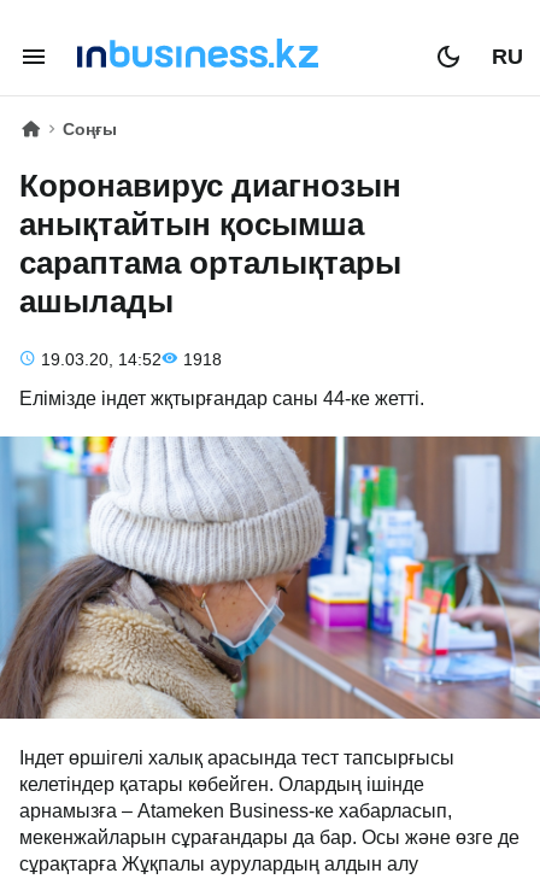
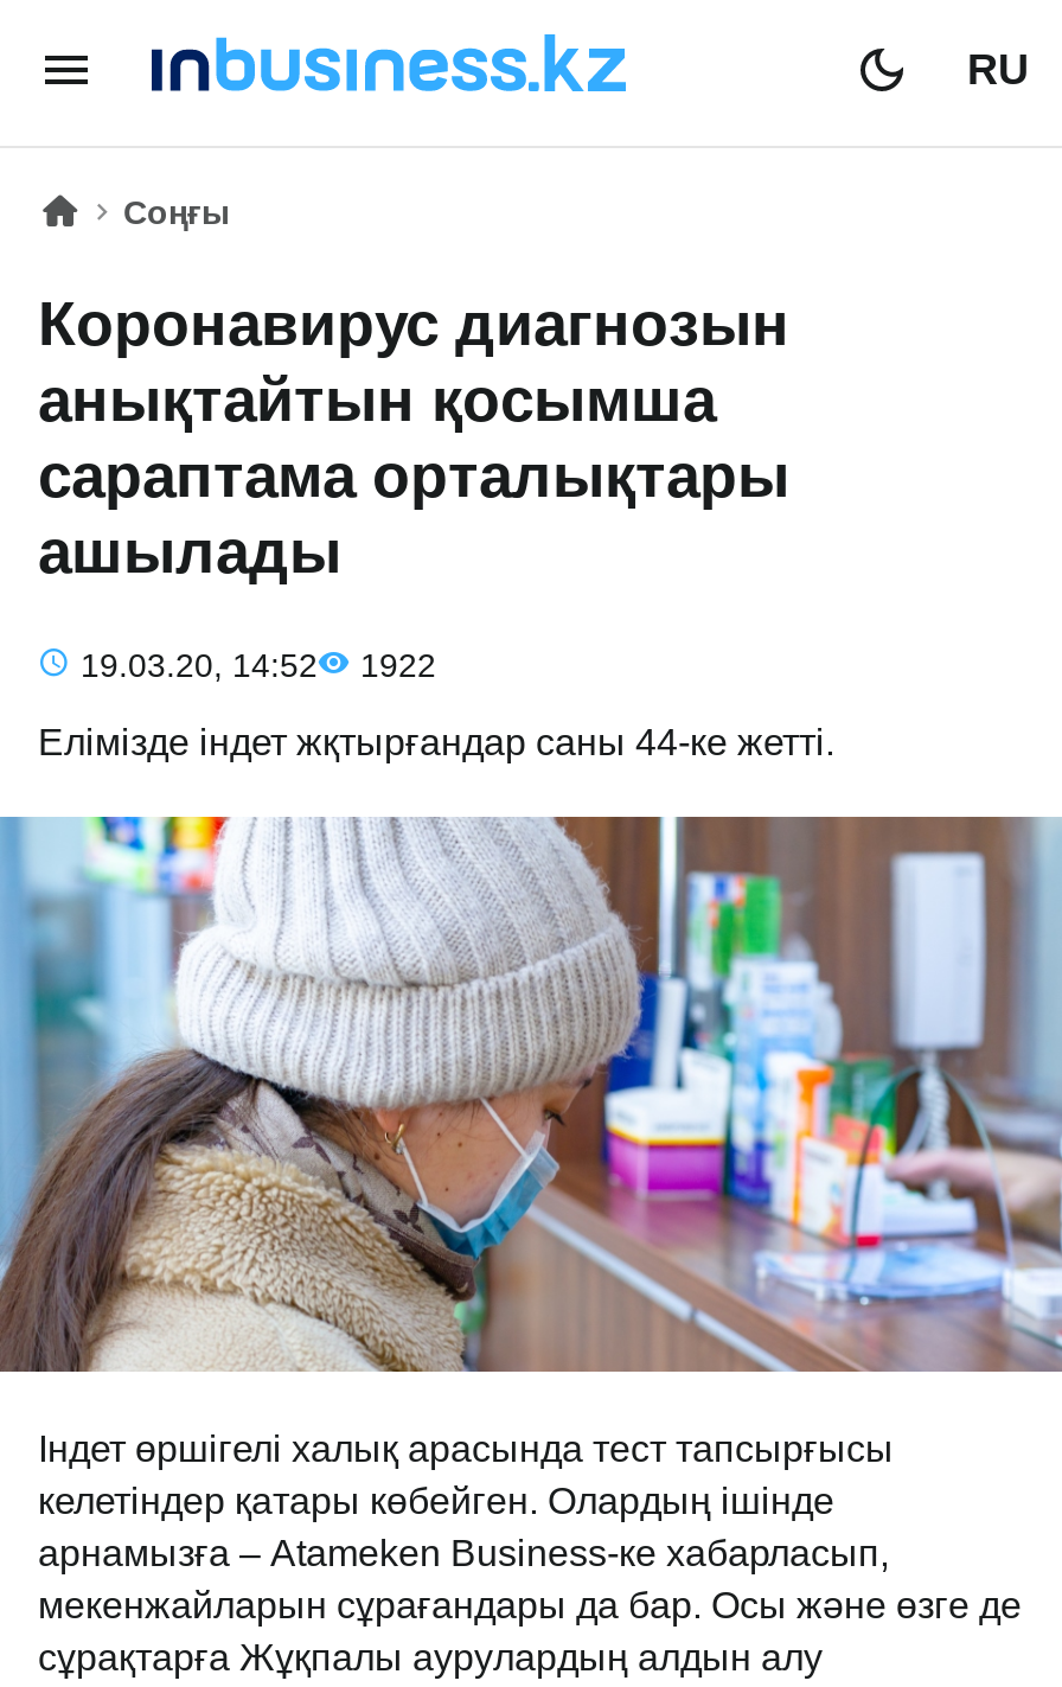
[41,350,222,369] 19.03.20, 14:52 1918 -> [81,646,436,684] 19.03.20, 14:52 1922

